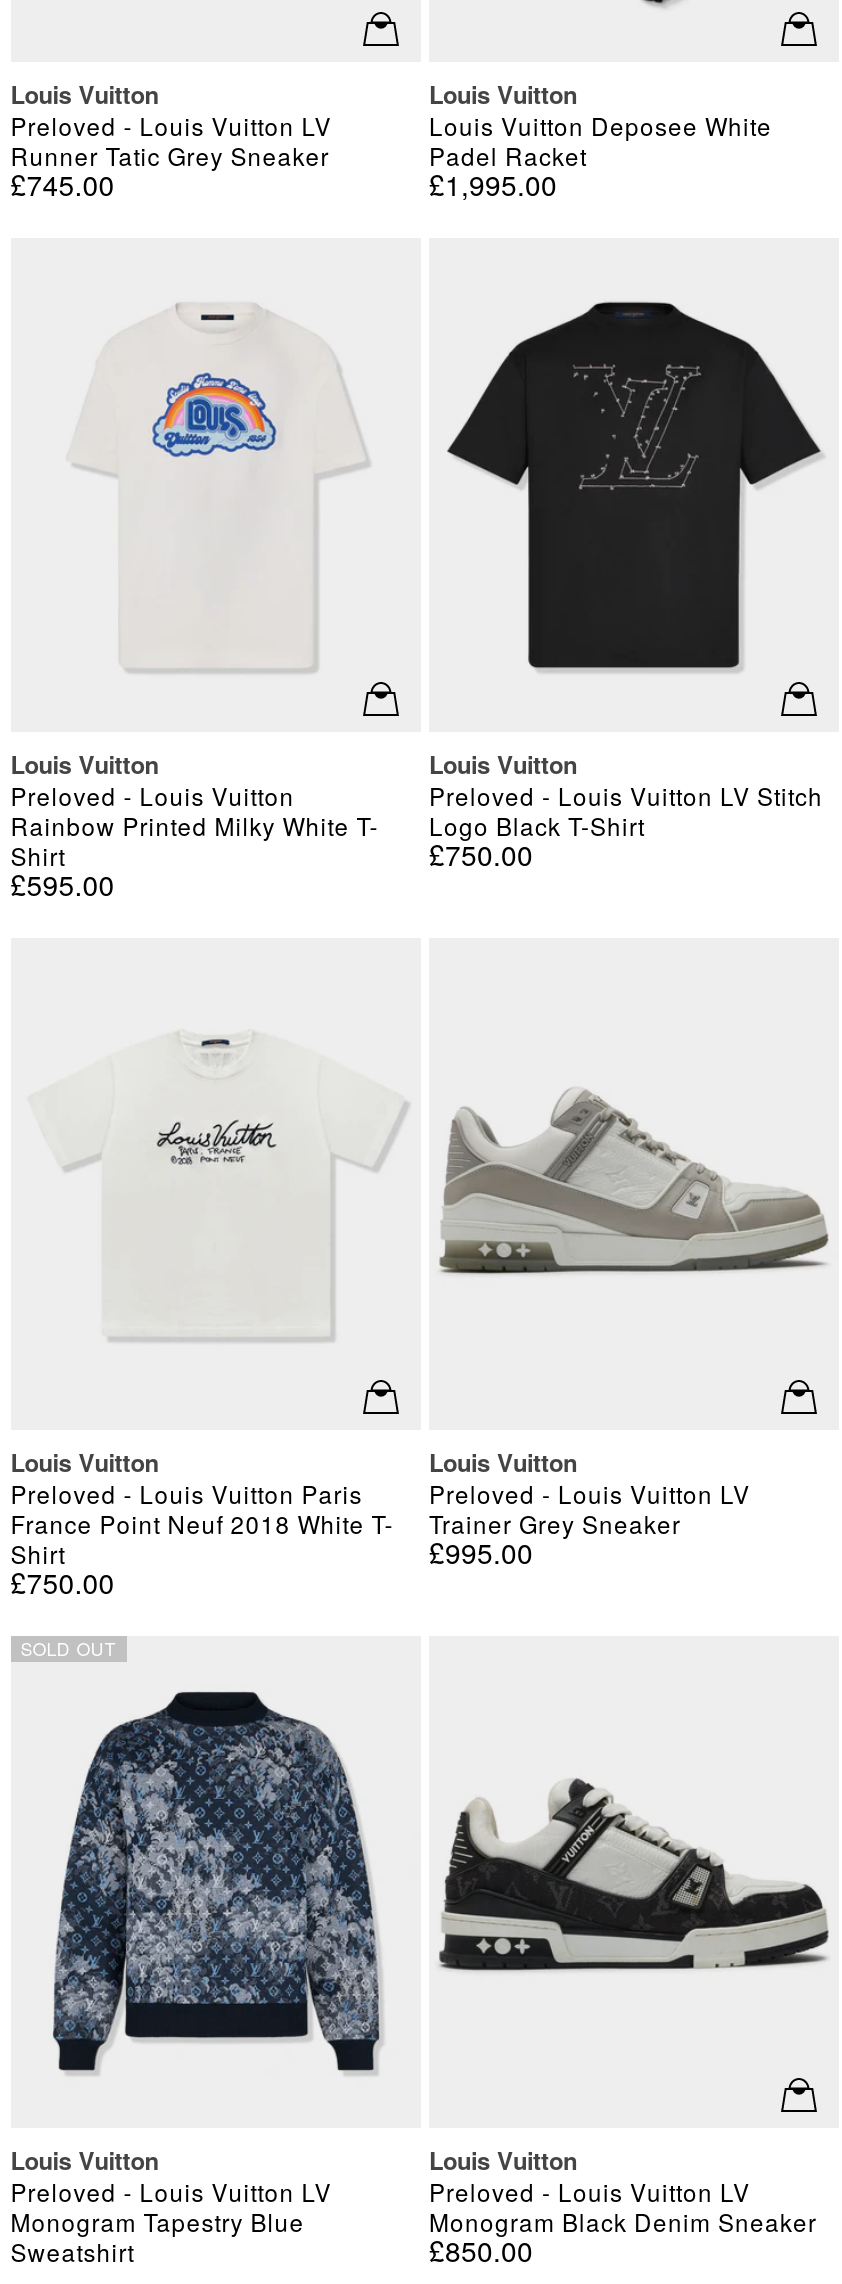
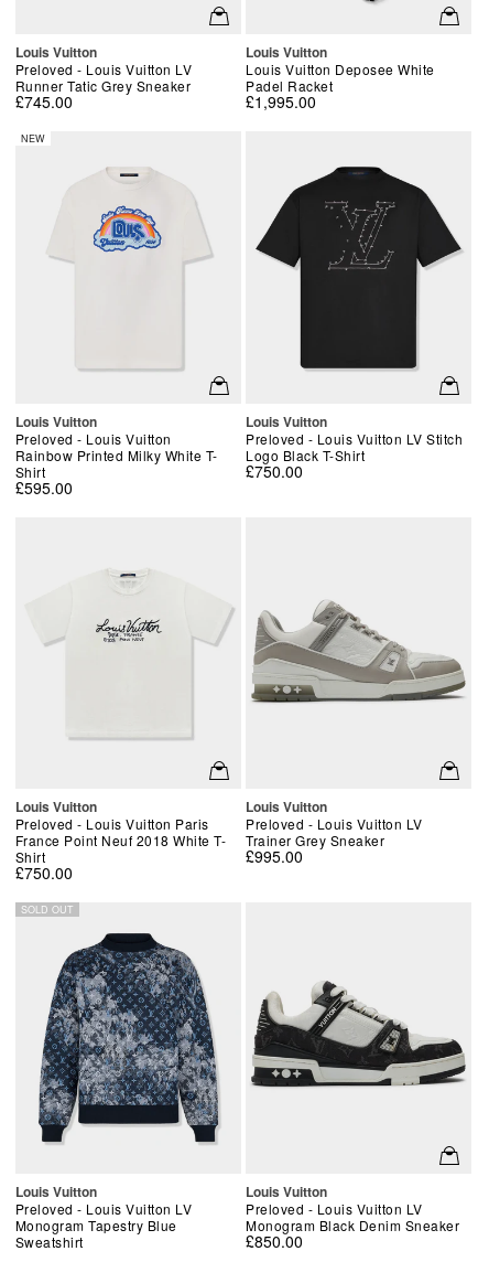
none -> [21,132,45,146] NEW

